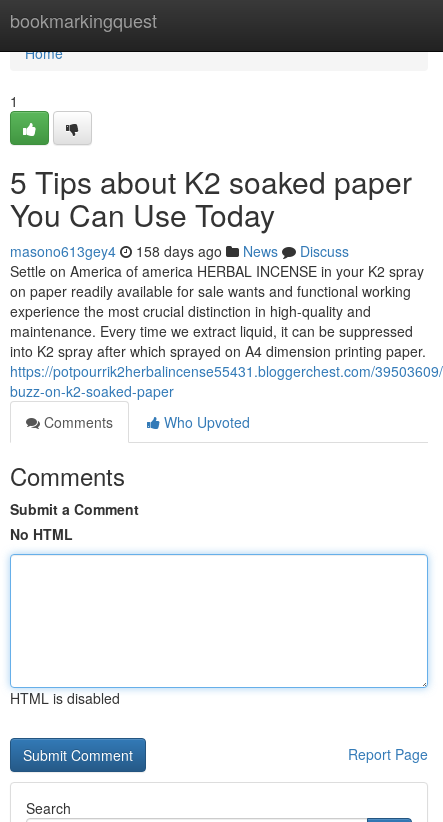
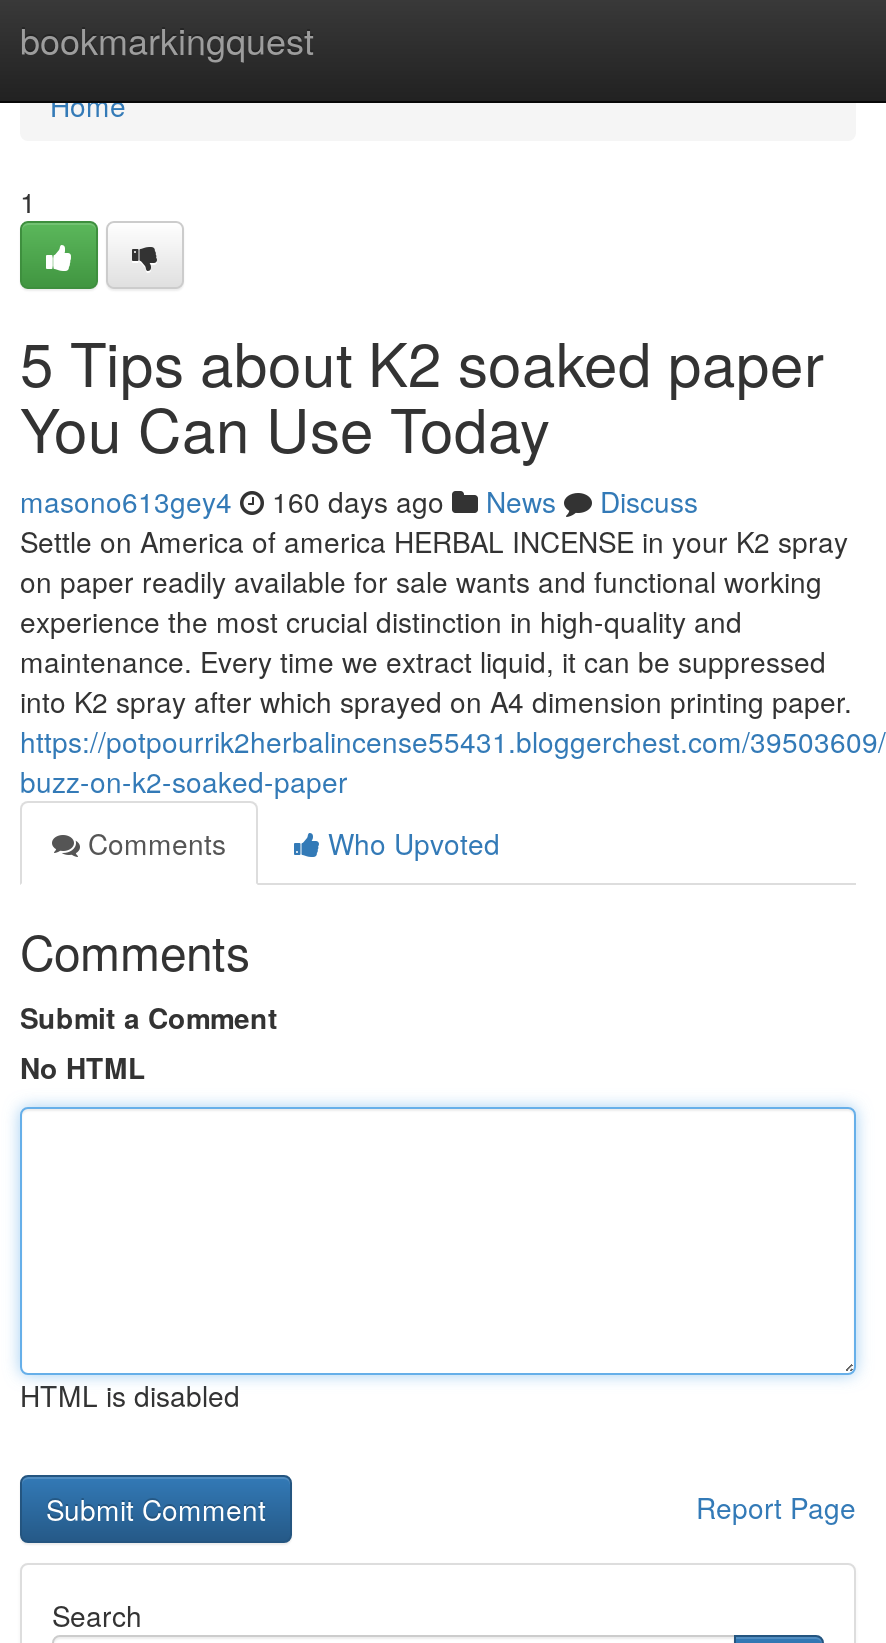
[10,241,349,261] masono613gey4 158 days ago News Discuss -> [20,481,698,521] masono613gey4 160 days ago News Discuss

